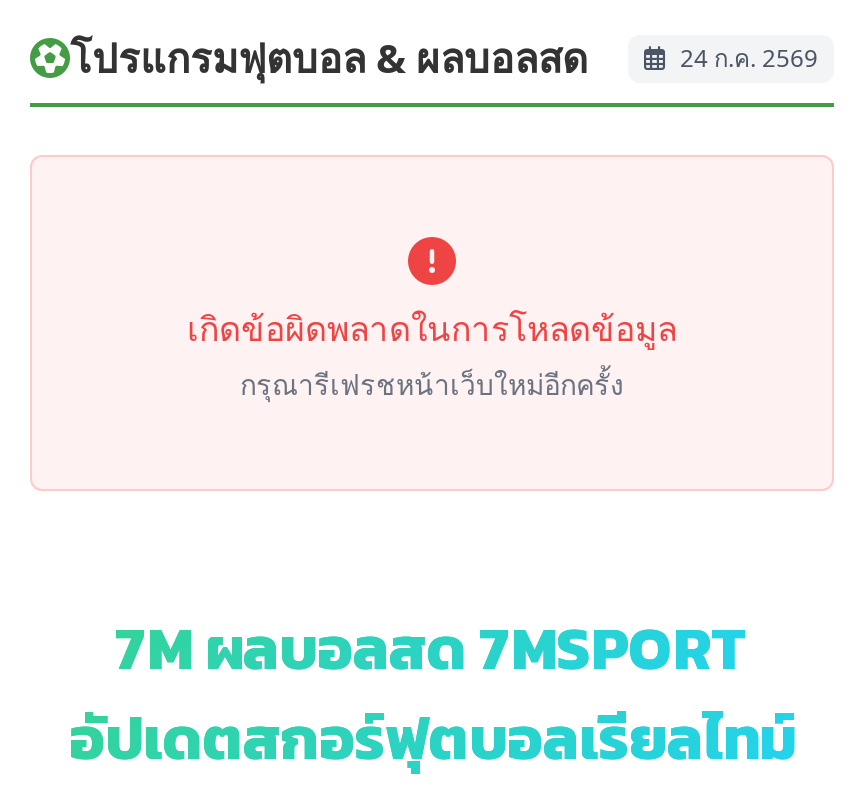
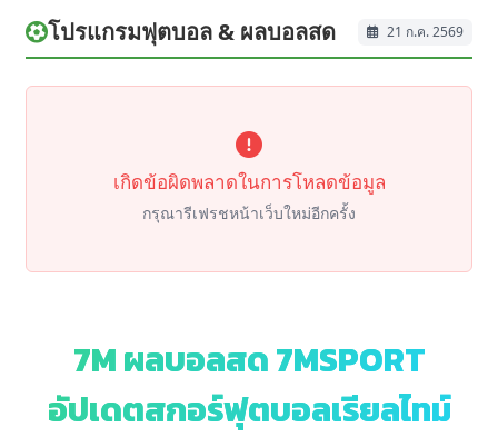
[674,42,818,76] 24 ก.ค. 2569 -> [384,23,464,41] 21 ก.ค. 2569

